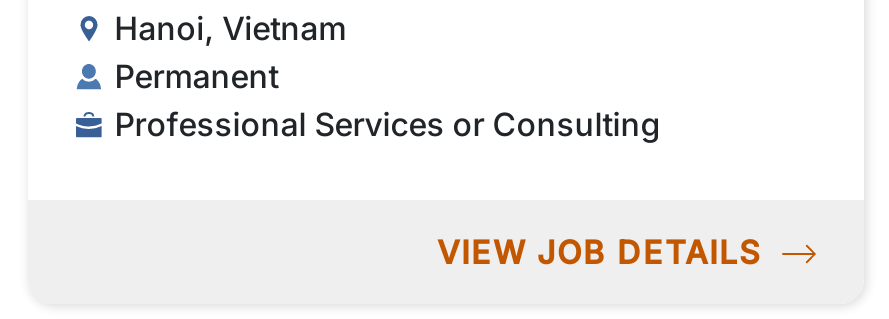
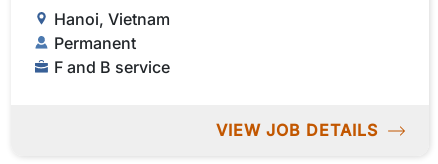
[114,105,660,145] Professional Services or Consulting -> [54,57,170,77] F and B service

